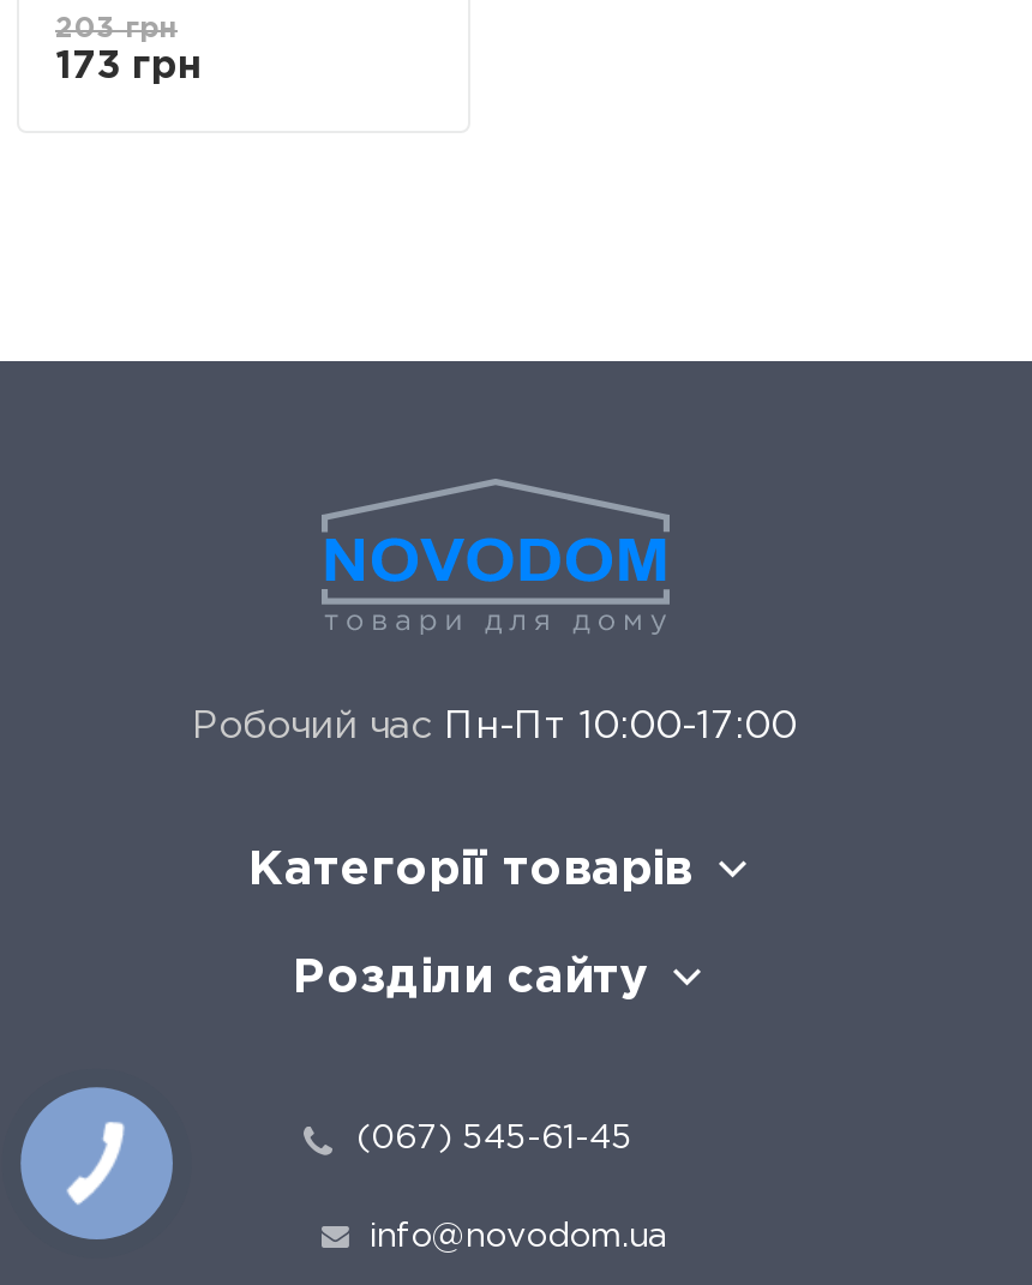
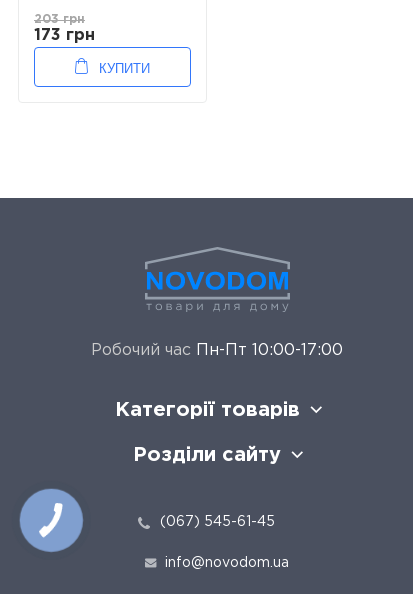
none -> [99,61,150,76] КУПИТИ
[19,1059,175,1242] [image] -> [19,488,84,564] [image]

